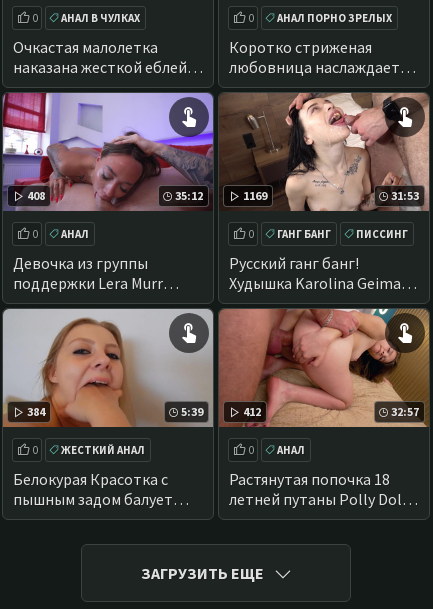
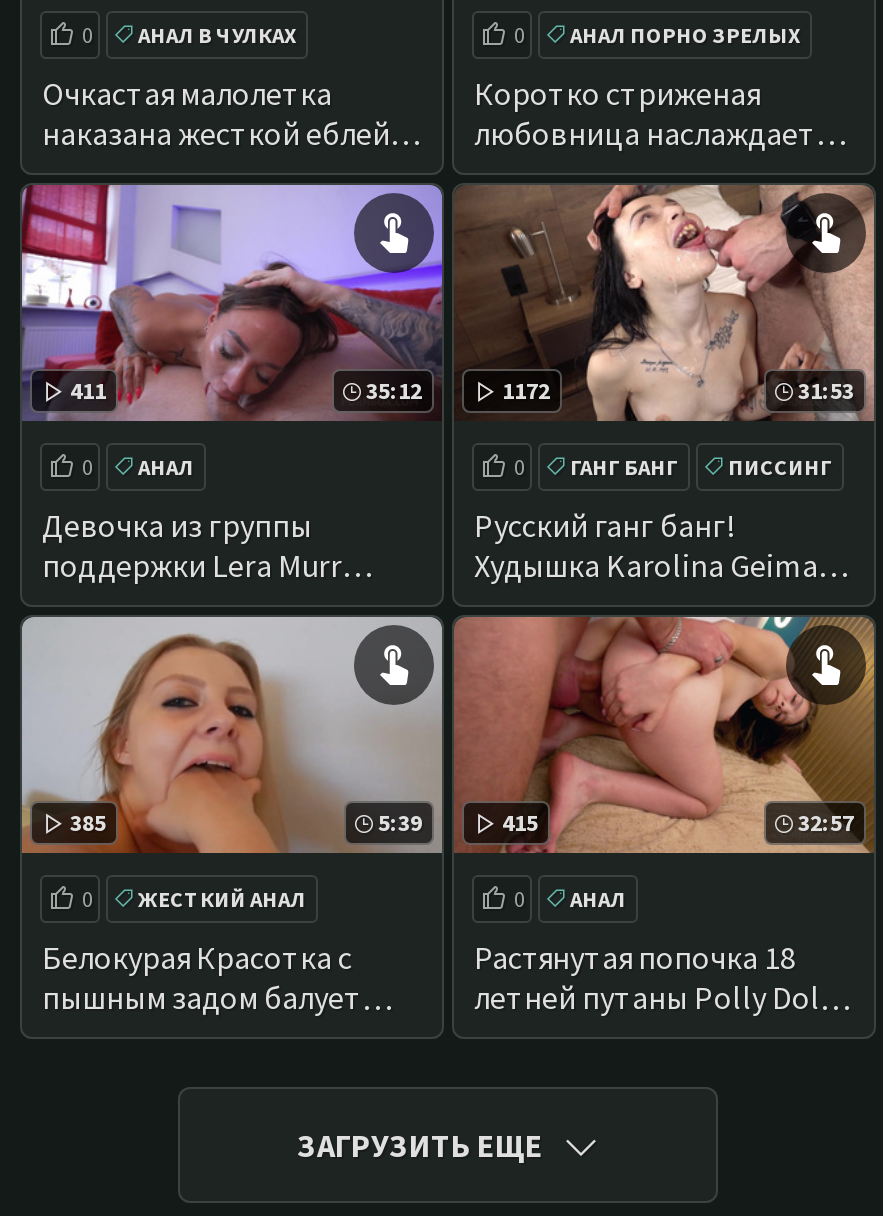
[27,188,45,203] 408 -> [70,375,106,405] 411
[243,188,267,203] 1169 -> [502,375,550,405] 1172
[27,404,45,419] 384 -> [70,807,106,837] 385
[243,404,261,419] 412 -> [502,807,538,837] 415

